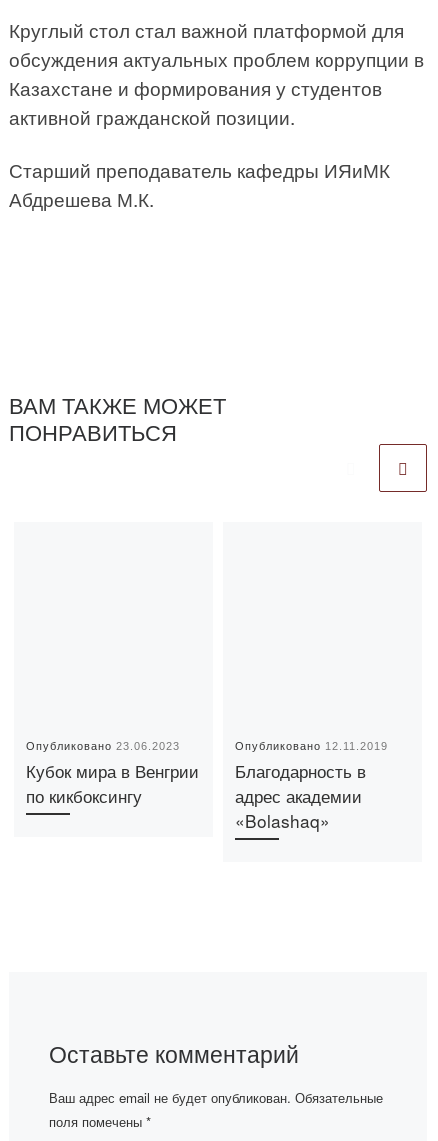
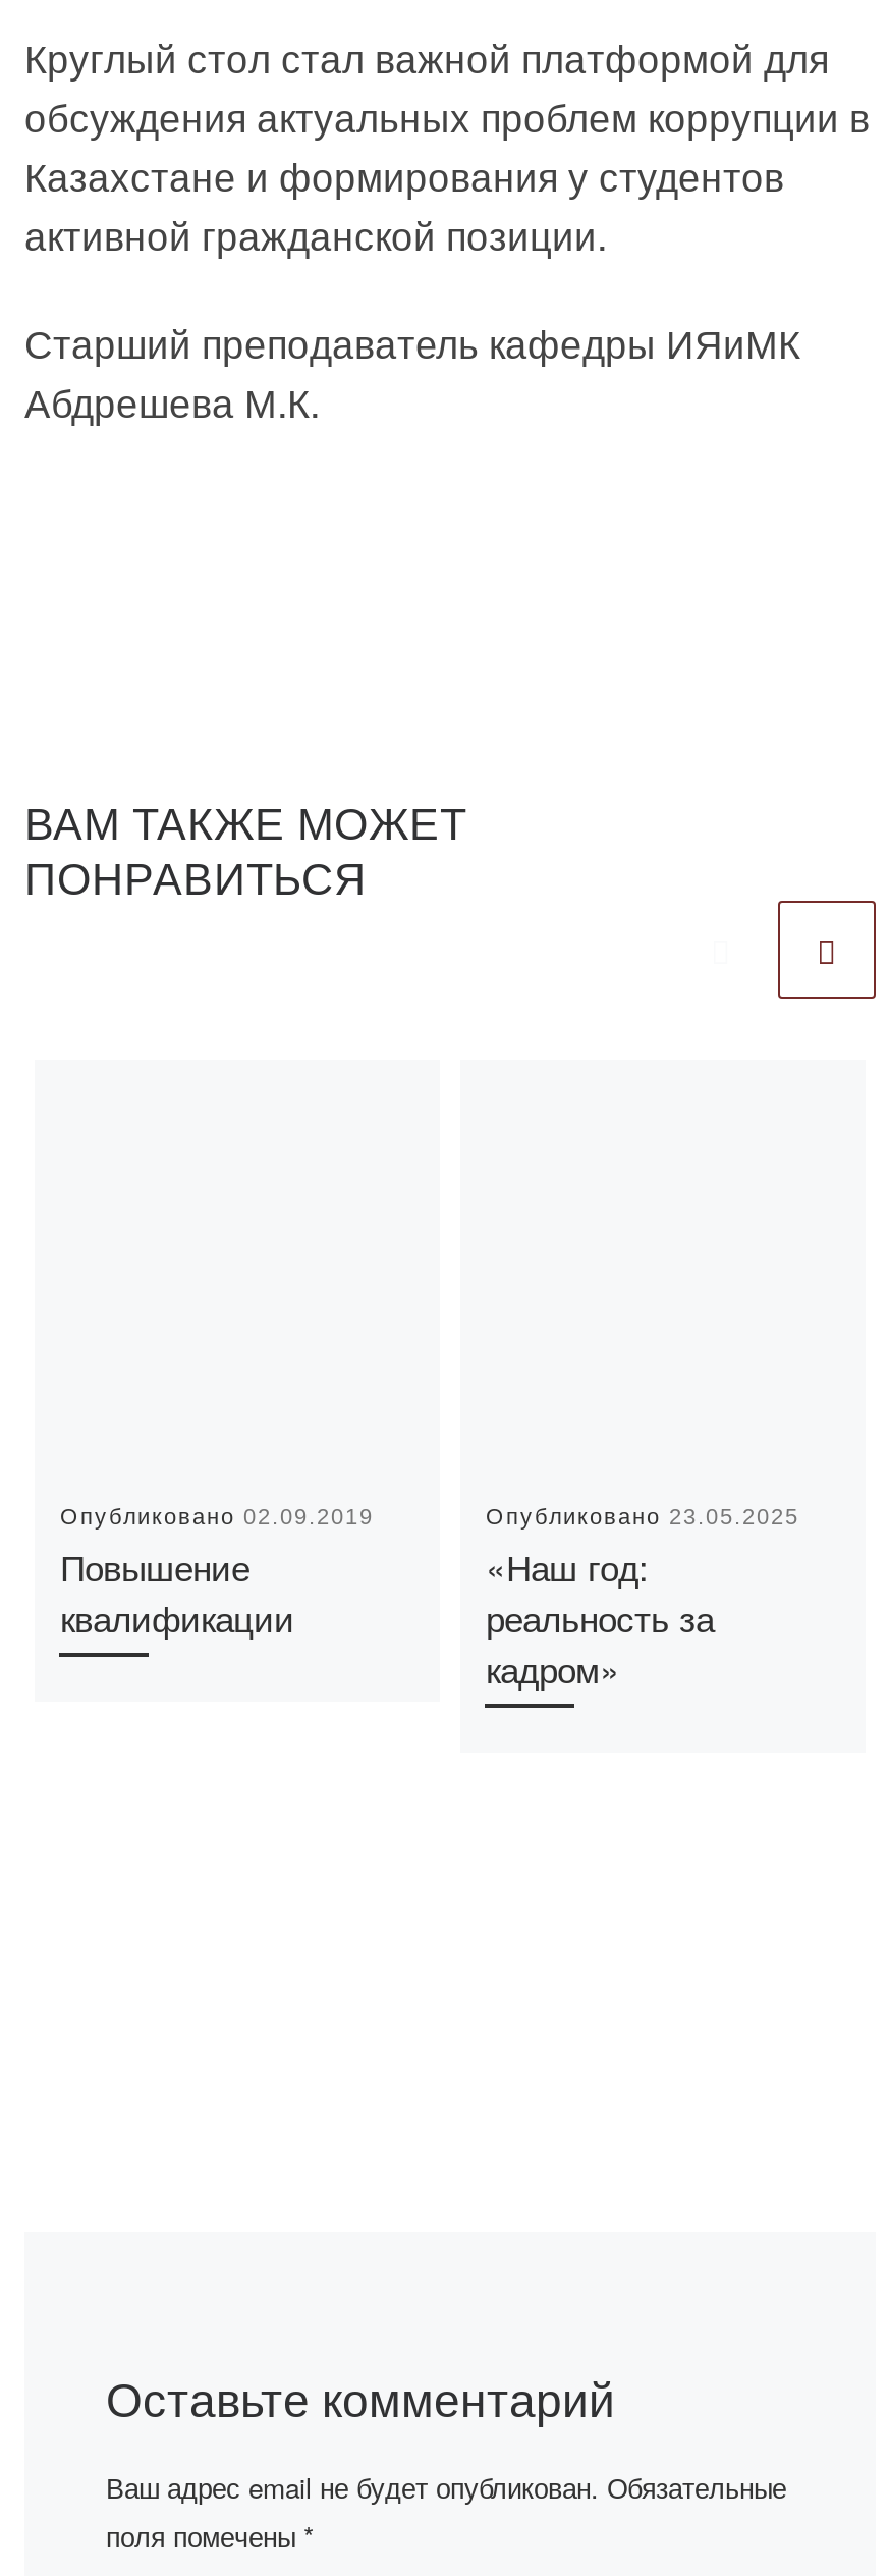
[26,740,199,808] Опубликовано 23.06.2023 | Кубок мира в Венгрии | по кикбоксингу -> [60,1504,374,1642] Опубликовано 02.09.2019 | Повышение | квалификации
[235,740,388,833] Опубликовано 12.11.2019 | Благодарность в | адрес академии | «Bolashaq» -> [486,1504,799,1693] Опубликовано 23.05.2025 | «Наш год: | реальность за | кадром»

